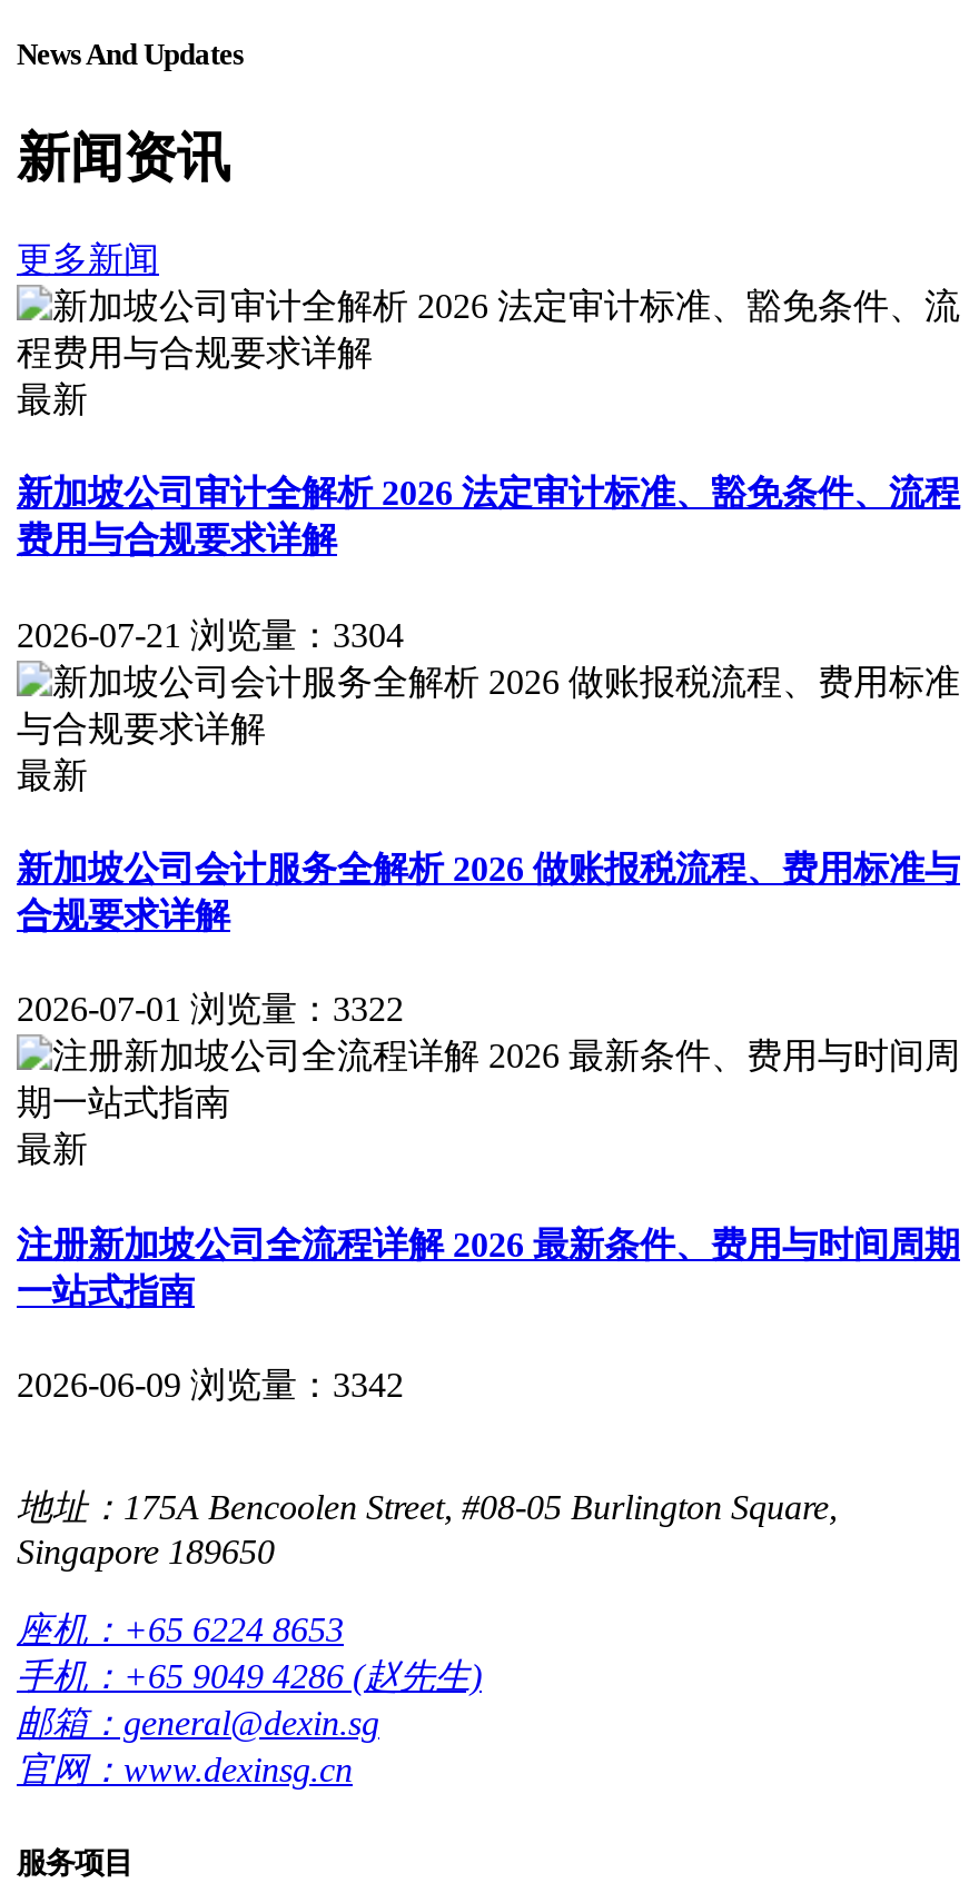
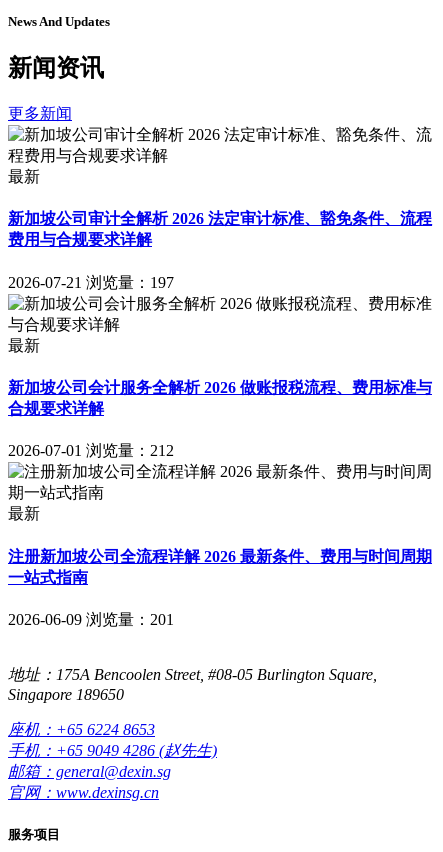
[17,616,404,654] 2026-07-21 浏览量：3304 -> [8,274,174,291] 2026-07-21 浏览量：197
[17,991,404,1028] 2026-07-01 浏览量：3322 -> [8,442,174,459] 2026-07-01 浏览量：212
[17,1365,404,1403] 2026-06-09 浏览量：3342 -> [8,611,174,628] 2026-06-09 浏览量：201

